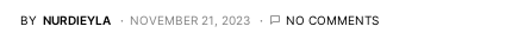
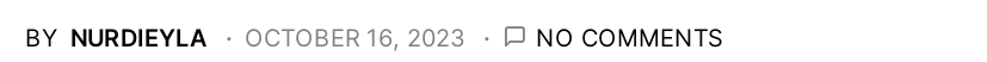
[20,13,250,27] BY NURDIEYLA NOVEMBER 21, 2023 -> [25,22,464,51] BY NURDIEYLA OCTOBER 16, 2023

